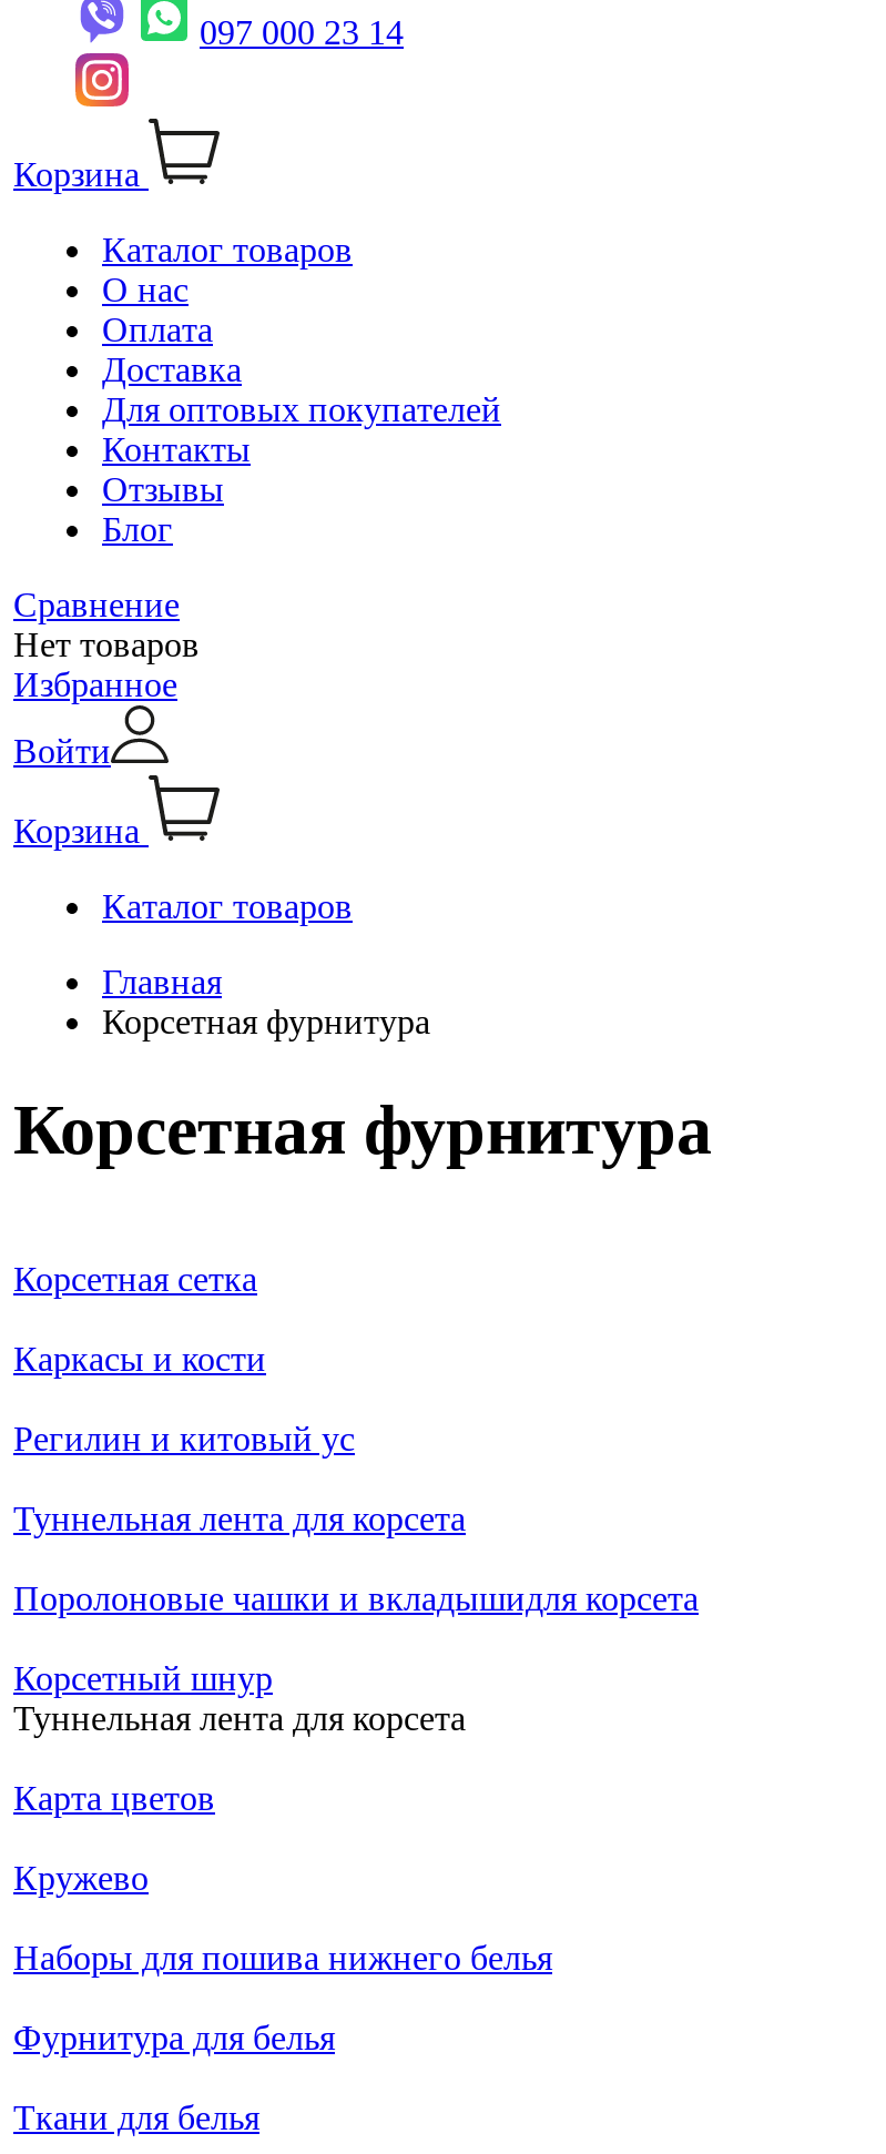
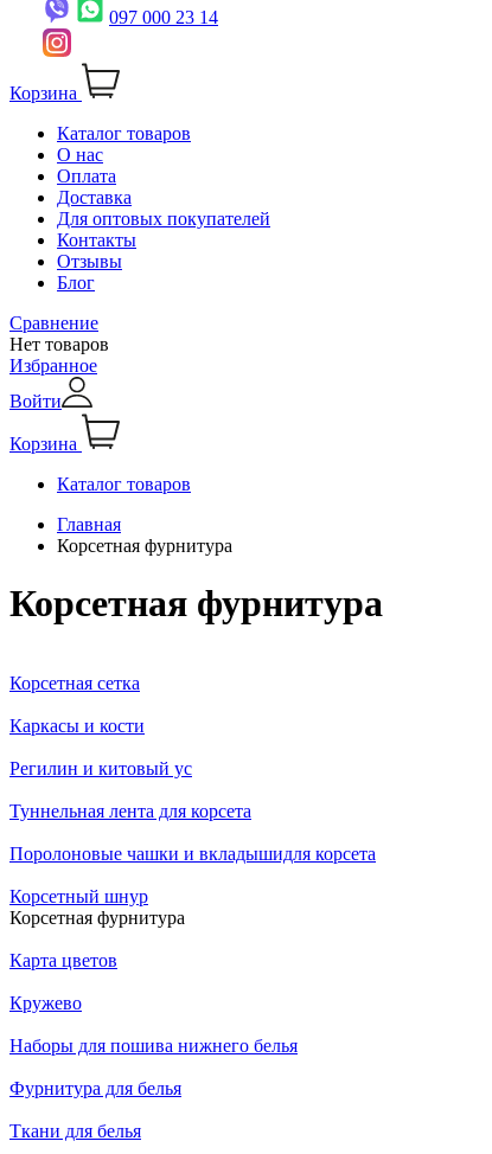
[13,1699,466,1737] Туннельная лента для корсета -> [9,907,185,927] Корсетная фурнитура

